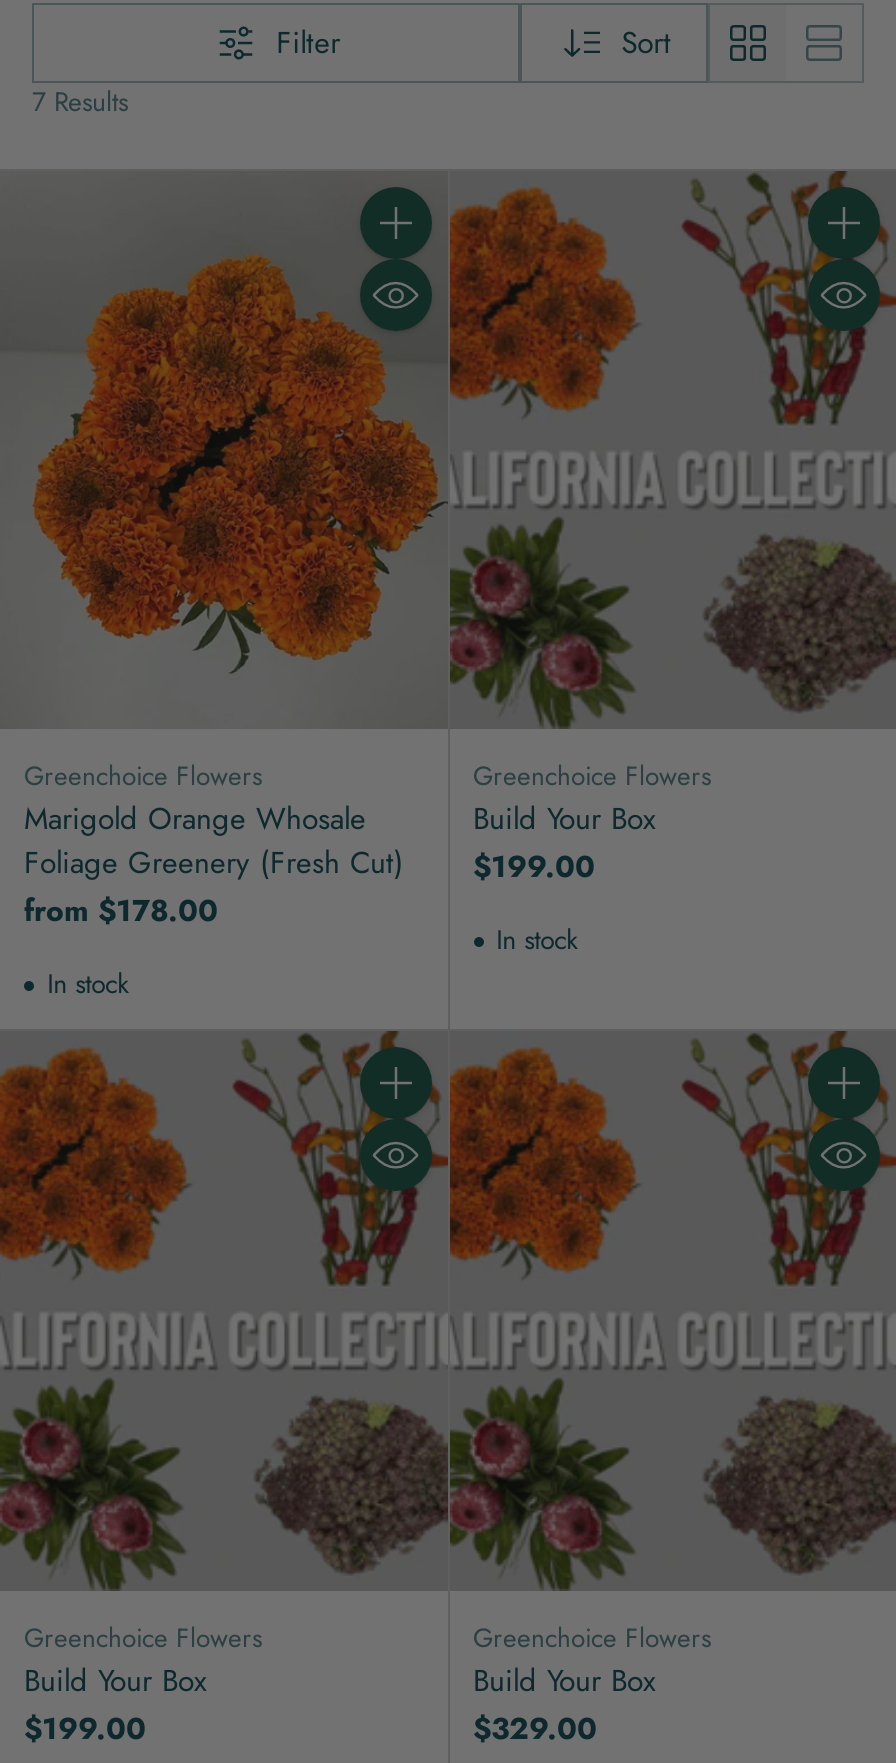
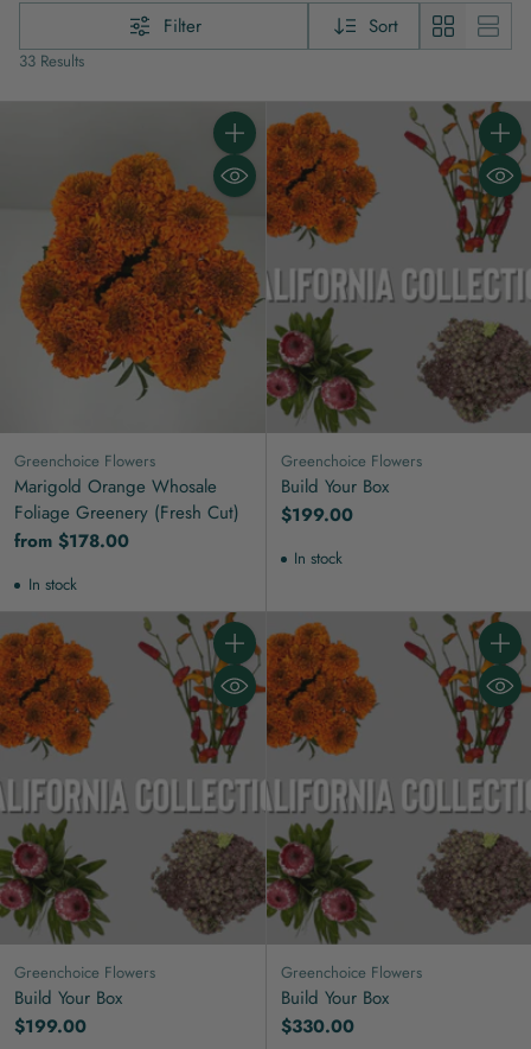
[32,83,128,121] 7 Results -> [19,50,84,72] 33 Results
[473,1707,597,1751] $329.00 -> [280,1013,354,1039] $330.00

